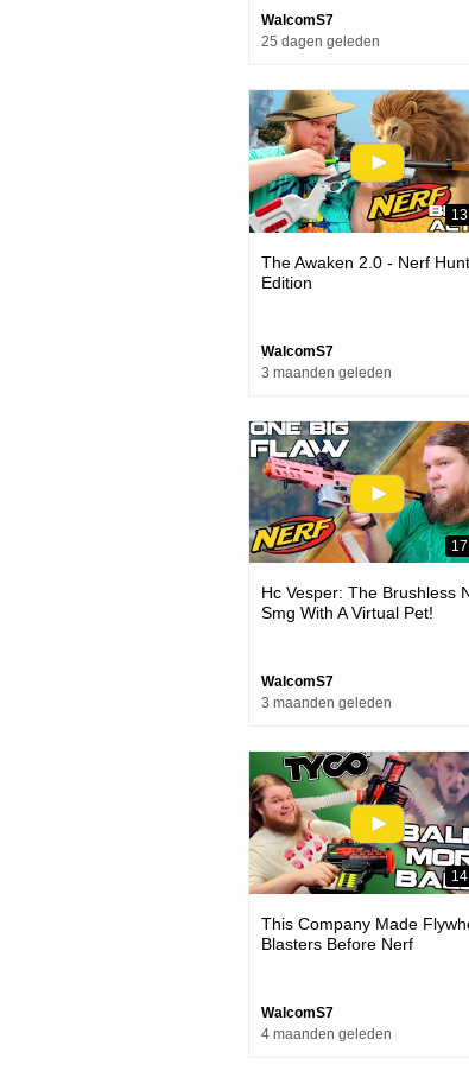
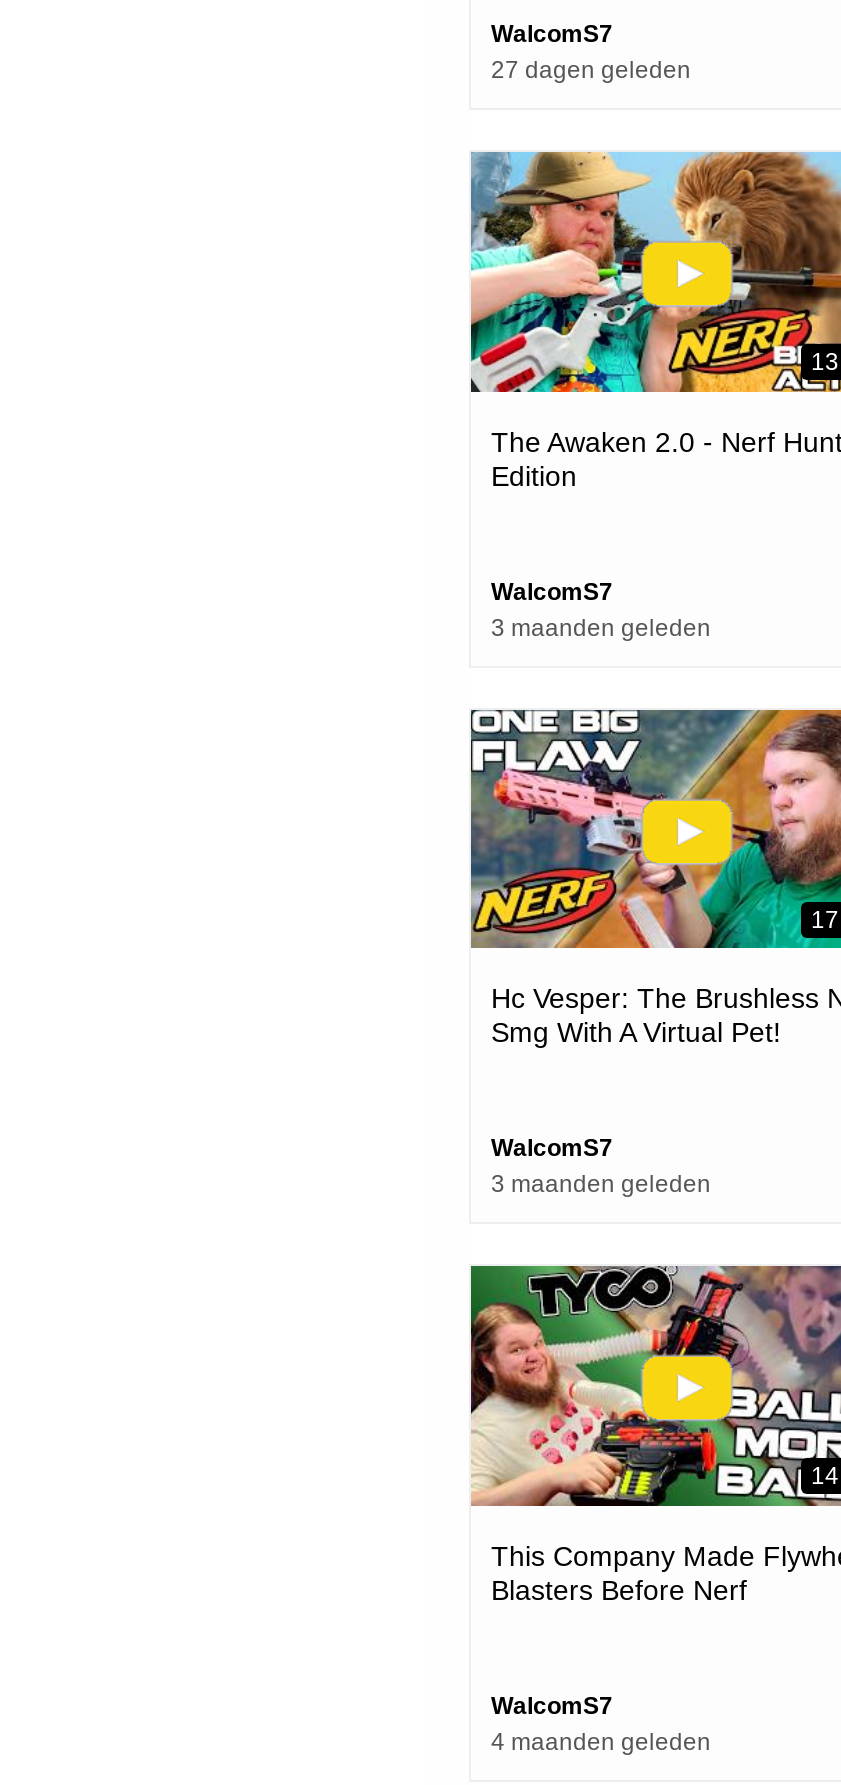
[261,33,380,50] 25 dagen geleden -> [491,56,691,84] 27 dagen geleden

